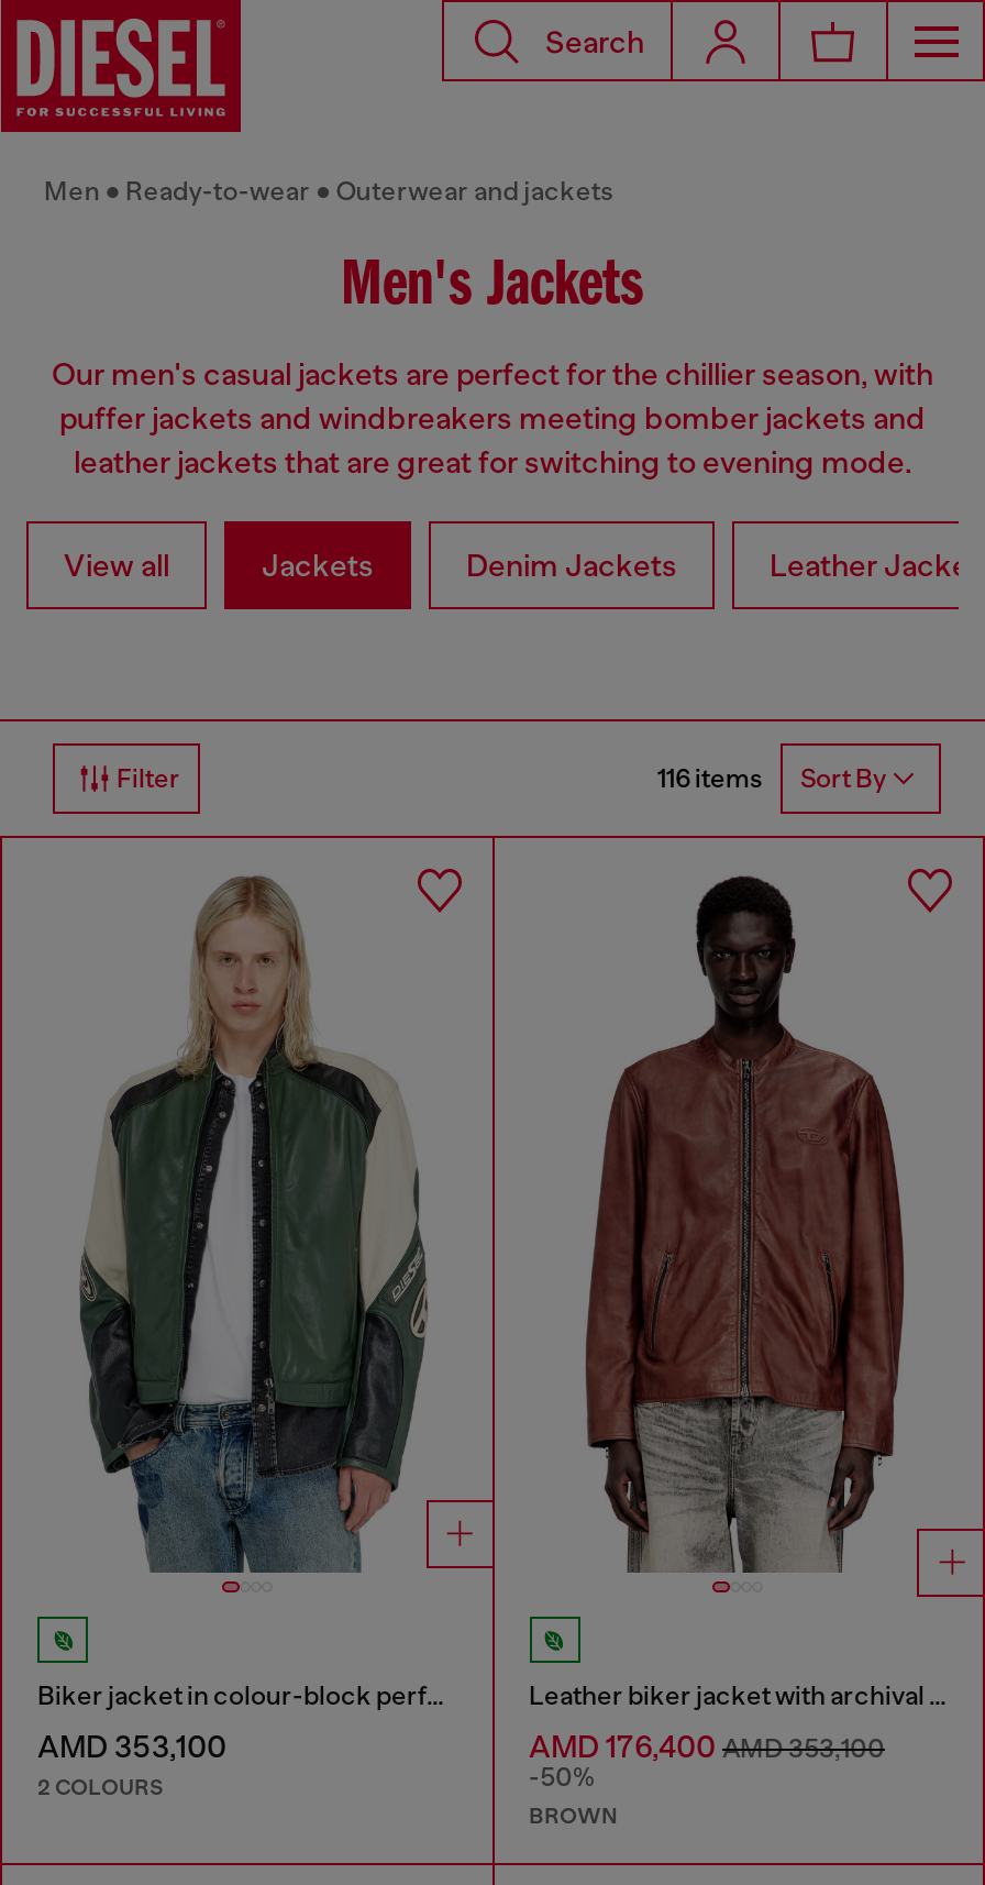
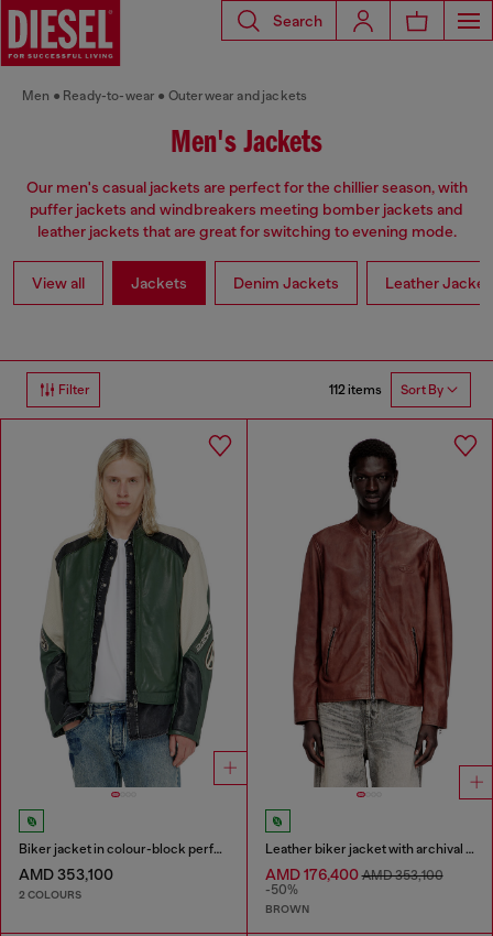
[657,763,886,795] 116 items Sort By -> [329,382,443,398] 112 items Sort By

